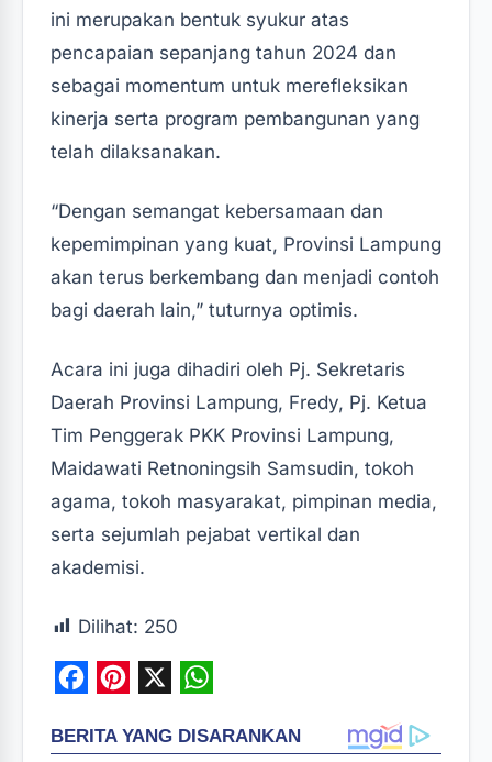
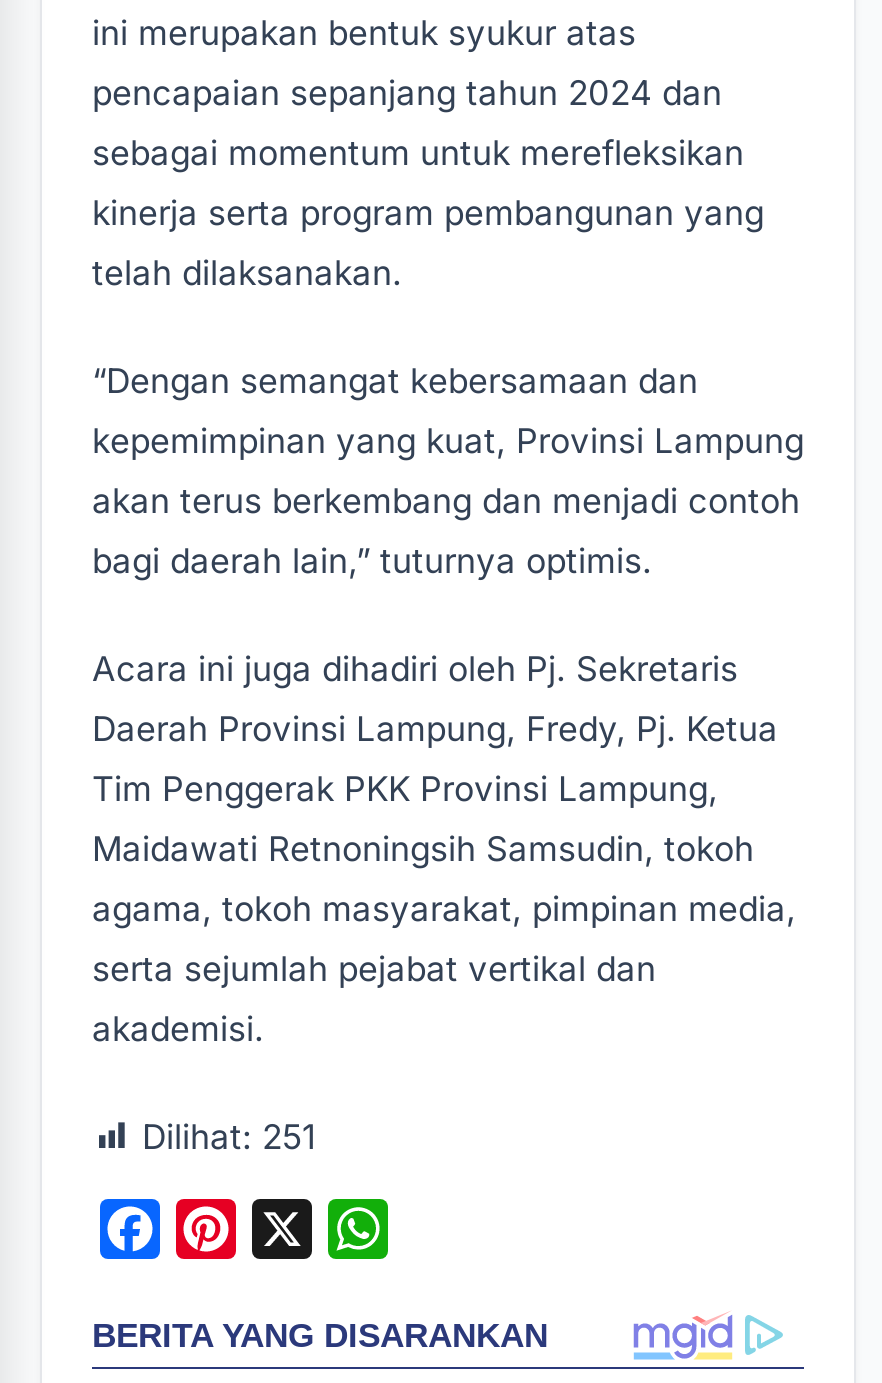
[78,615,178,637] Dilihat: 250 -> [142,1116,316,1156] Dilihat: 251

